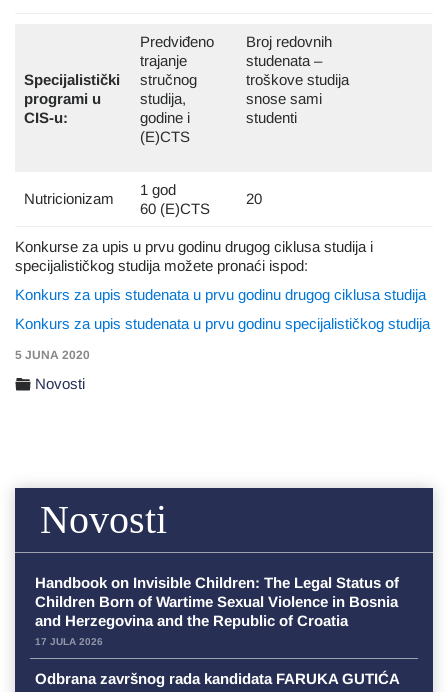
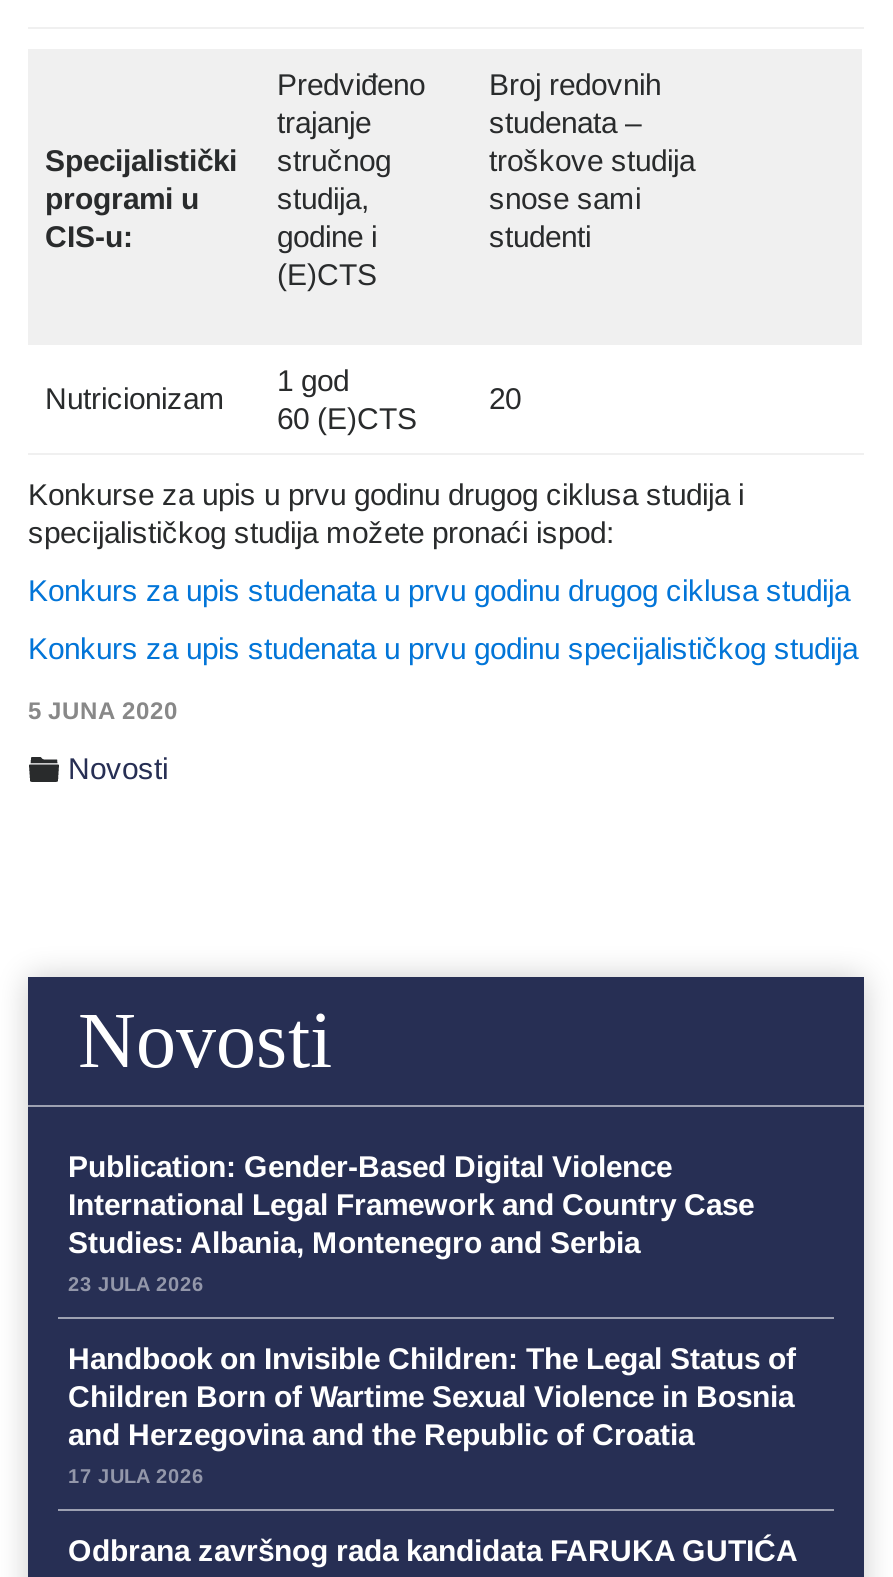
none -> [68,1149,754,1295] Publication: Gender-Based Digital Violence | International Legal Framework and Country Case | Studies: Albania, Montenegro and Serbia | 23 JULA 2026

